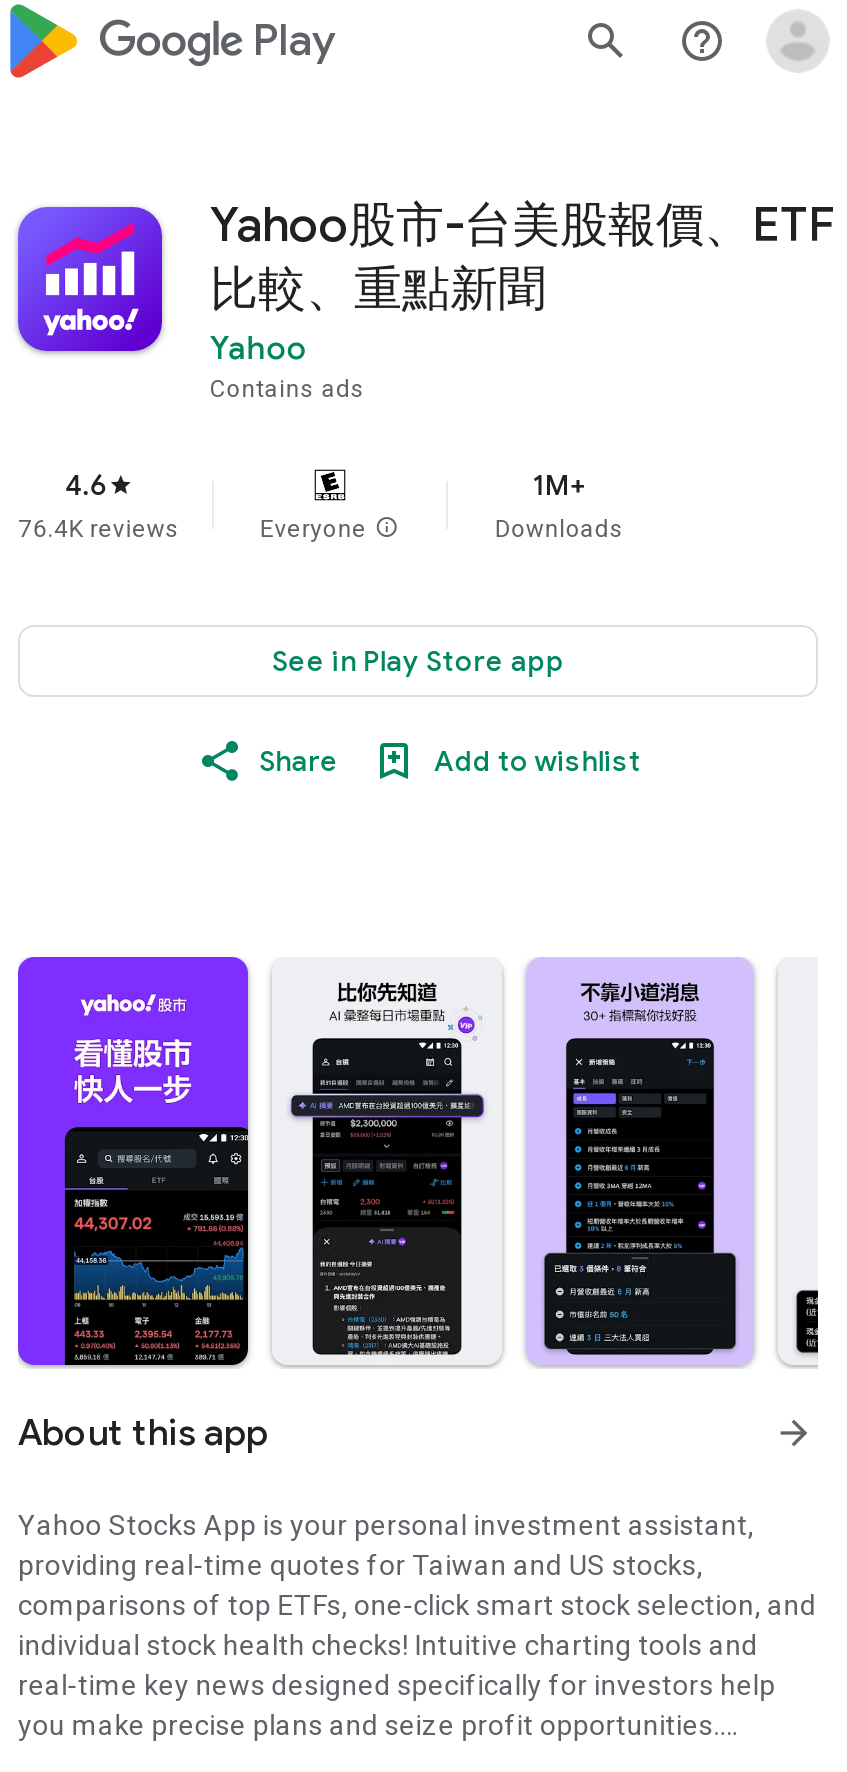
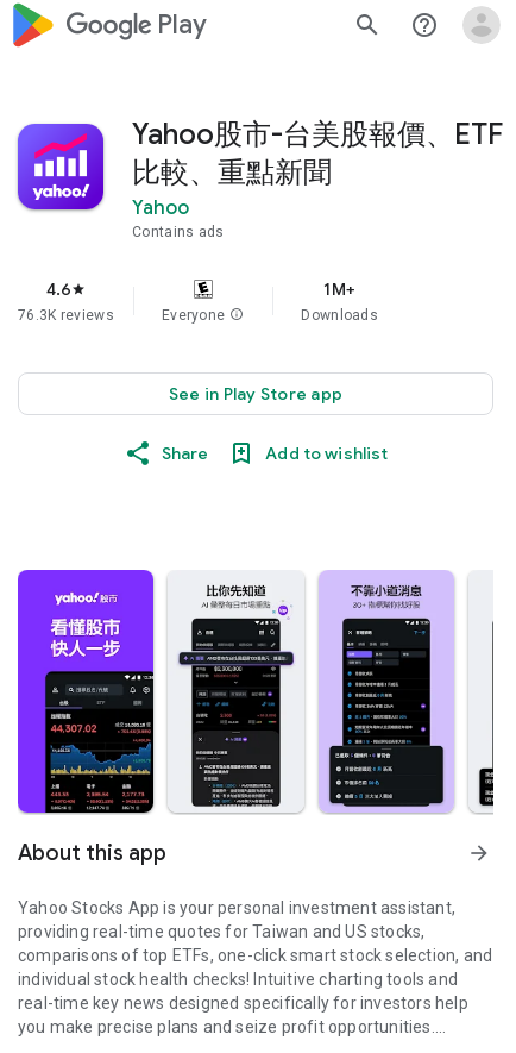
[18,515,180,543] 76.4K reviews -> [18,307,114,324] 76.3K reviews

